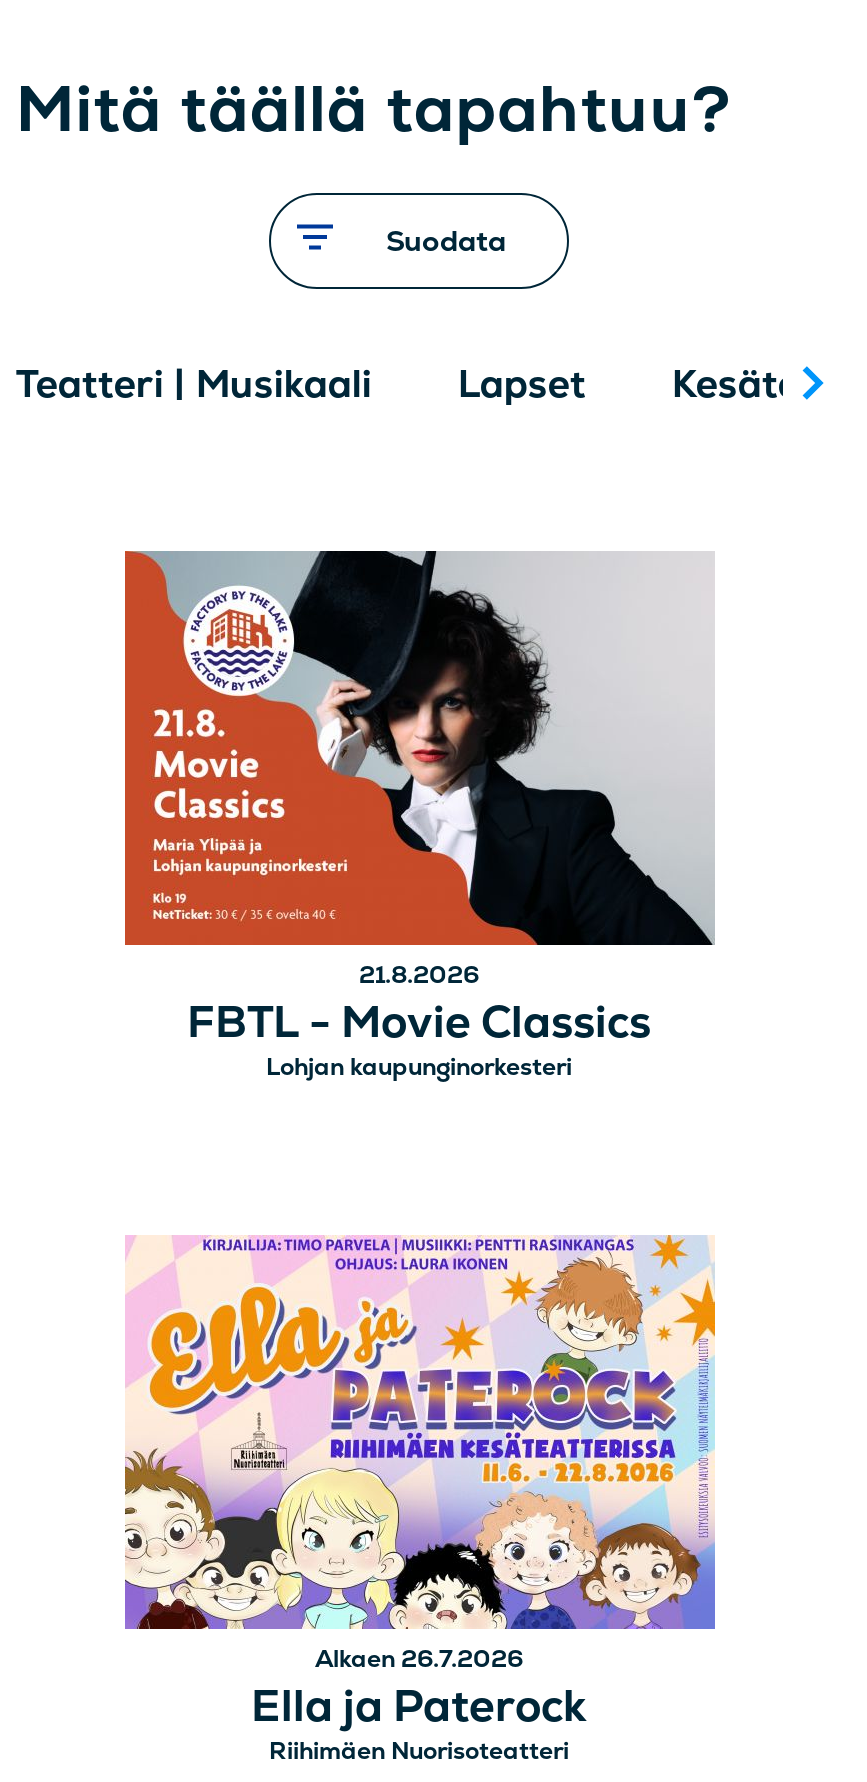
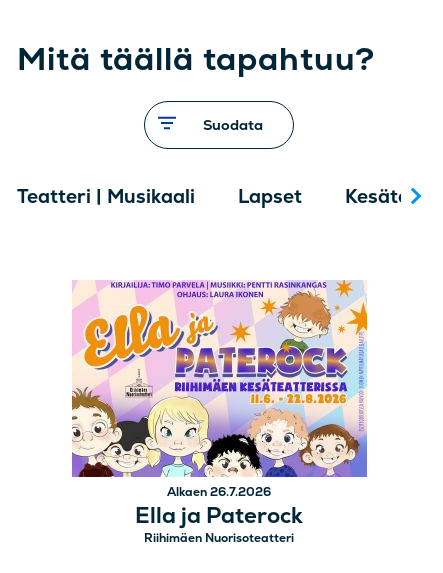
[123,549,715,1083] [image] | 21.8.2026 | FBTL - Movie Classics | Lohjan kaupunginorkesteri -> none

